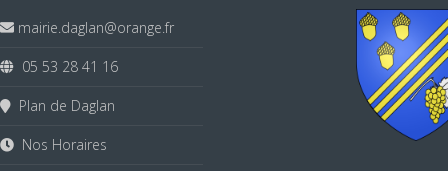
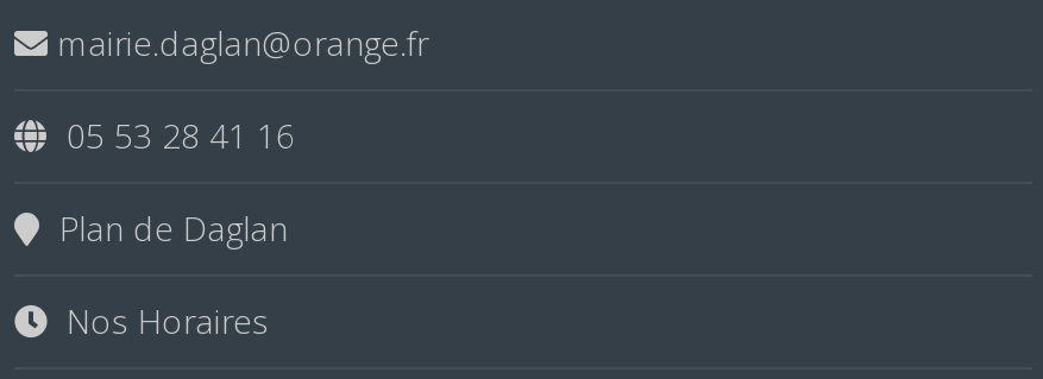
[356,9,445,141] [image] -> none

